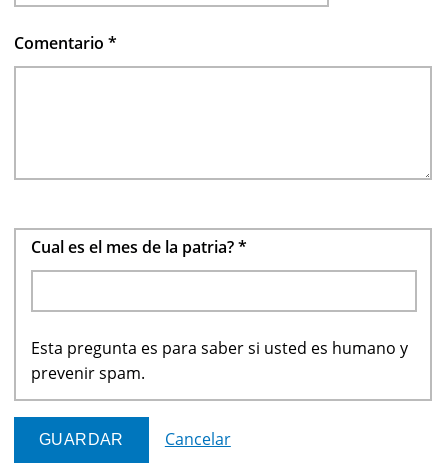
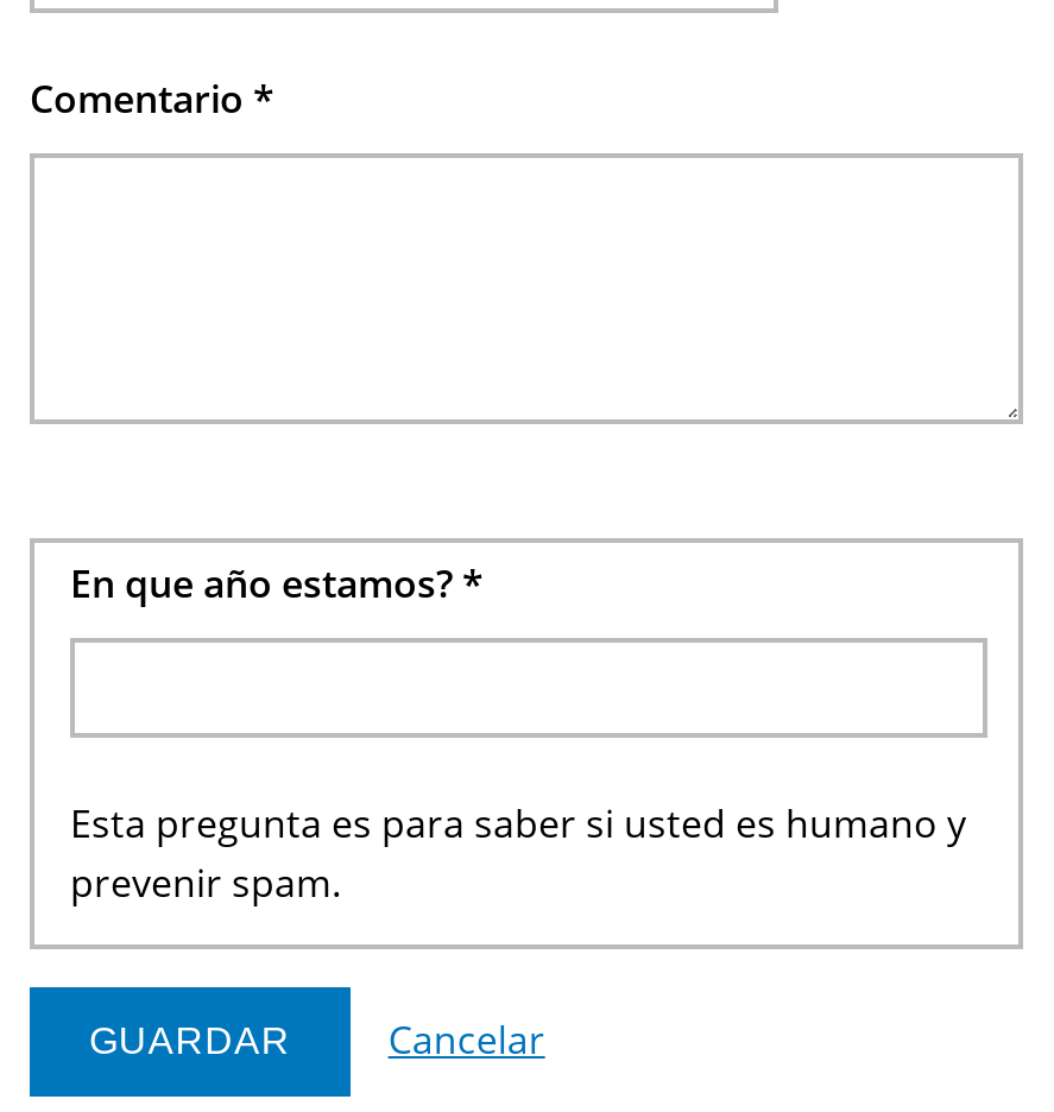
[31,236,247,258] Cual es el mes de la patria? * -> [70,557,484,609] En que año estamos? *

